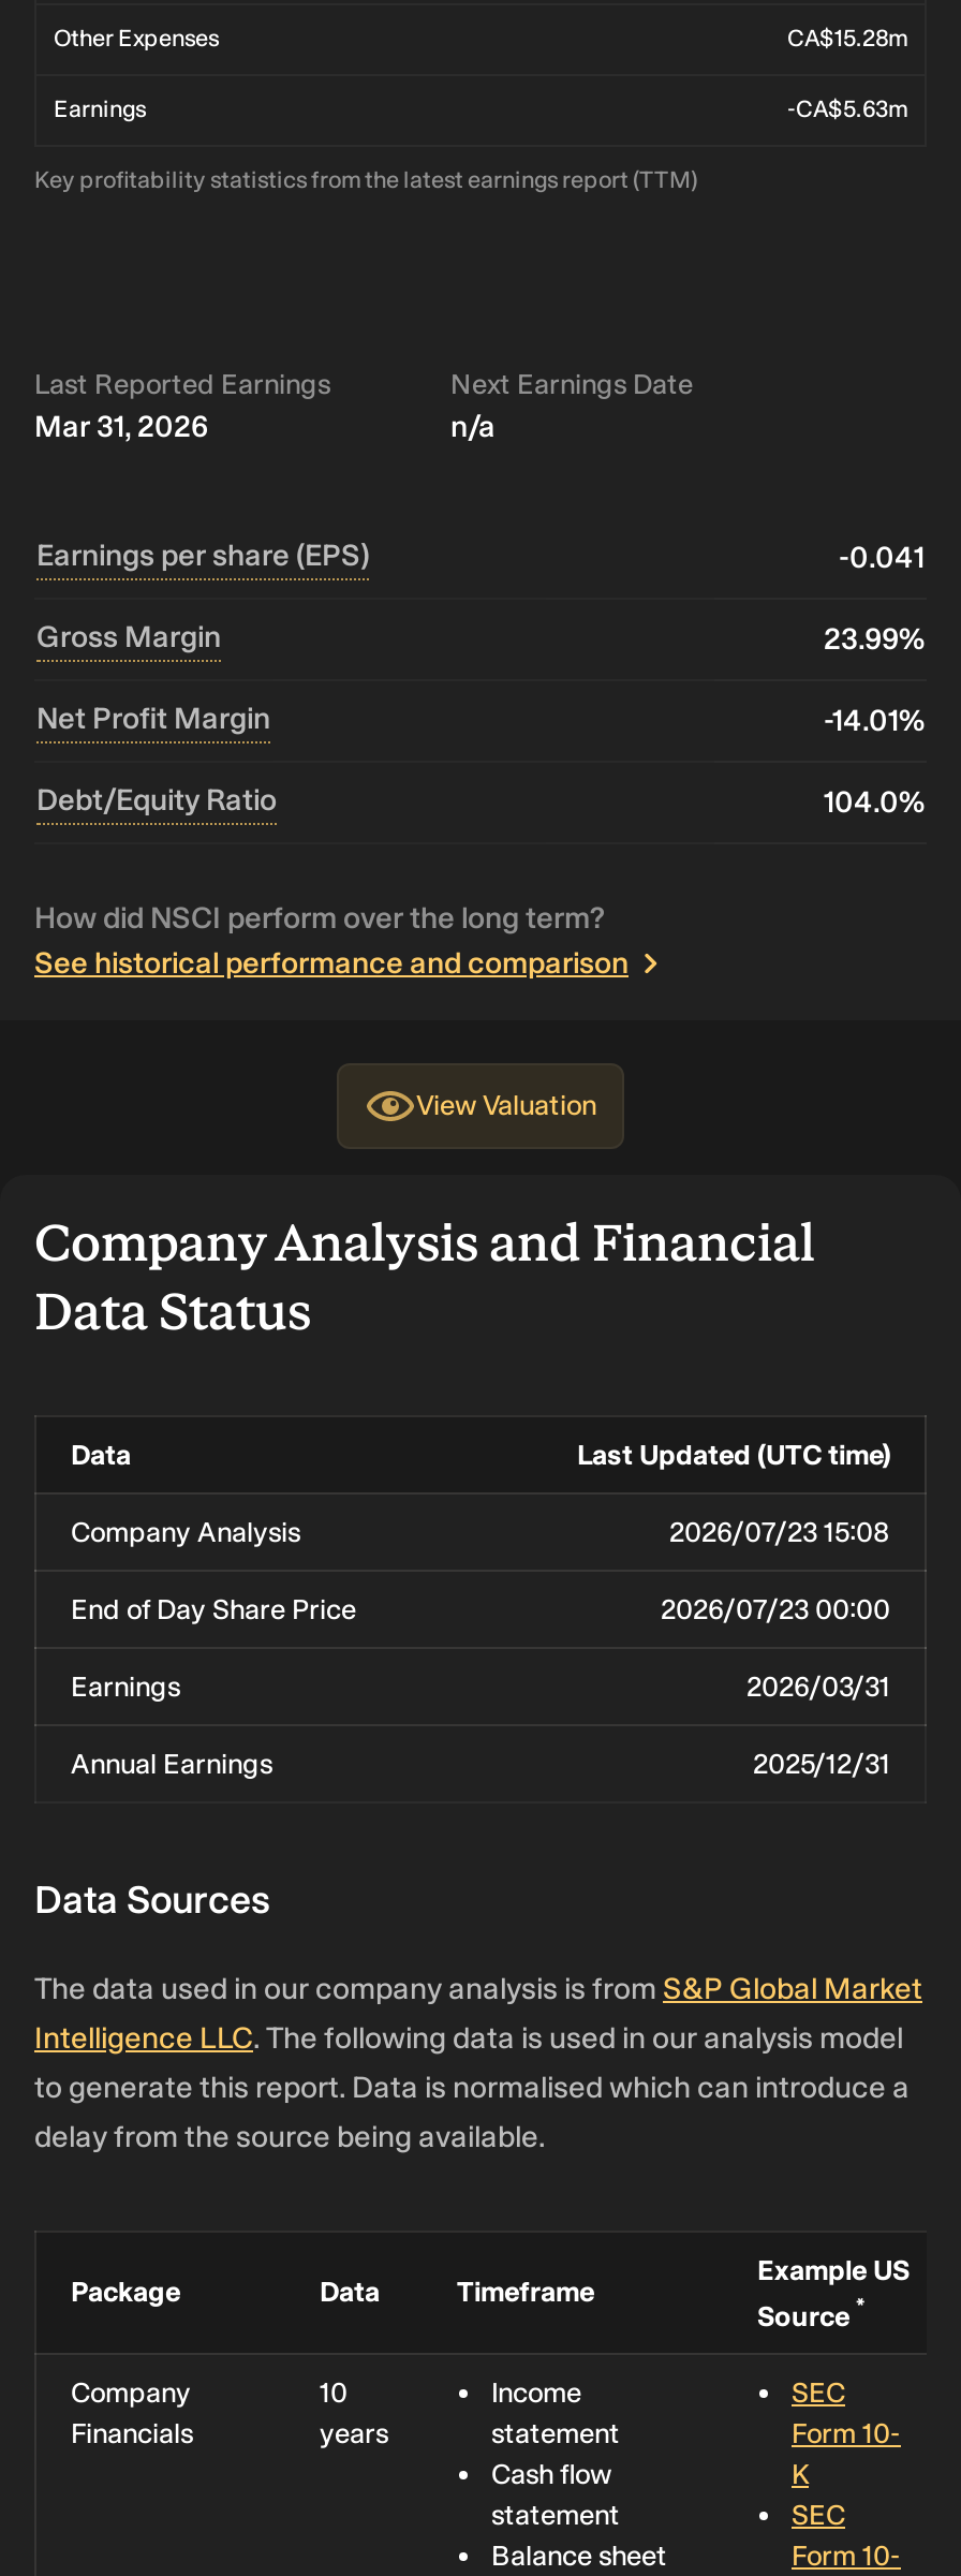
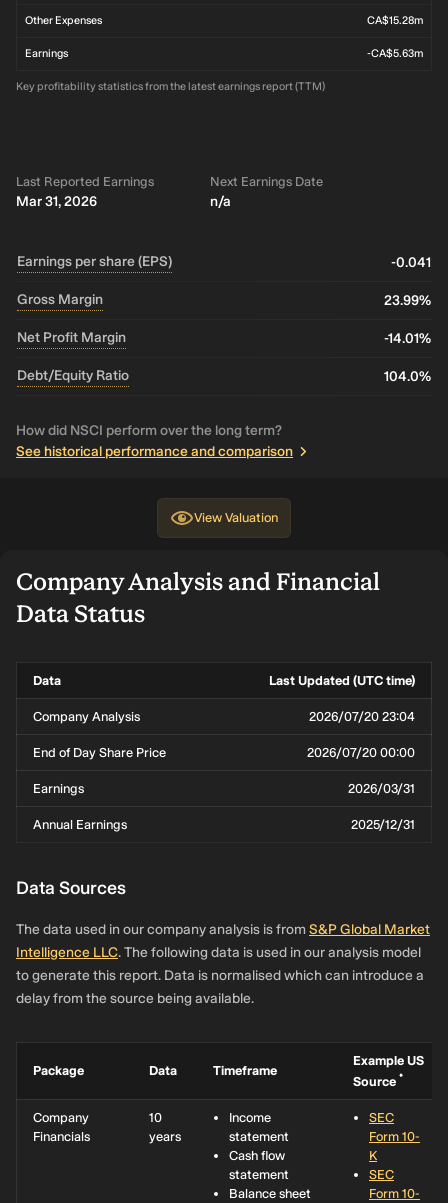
[669,1515,890,1548] 2026/07/23 15:08 -> [309,709,415,724] 2026/07/20 23:04
[661,1593,890,1625] 2026/07/23 00:00 -> [307,745,415,760] 2026/07/20 00:00

